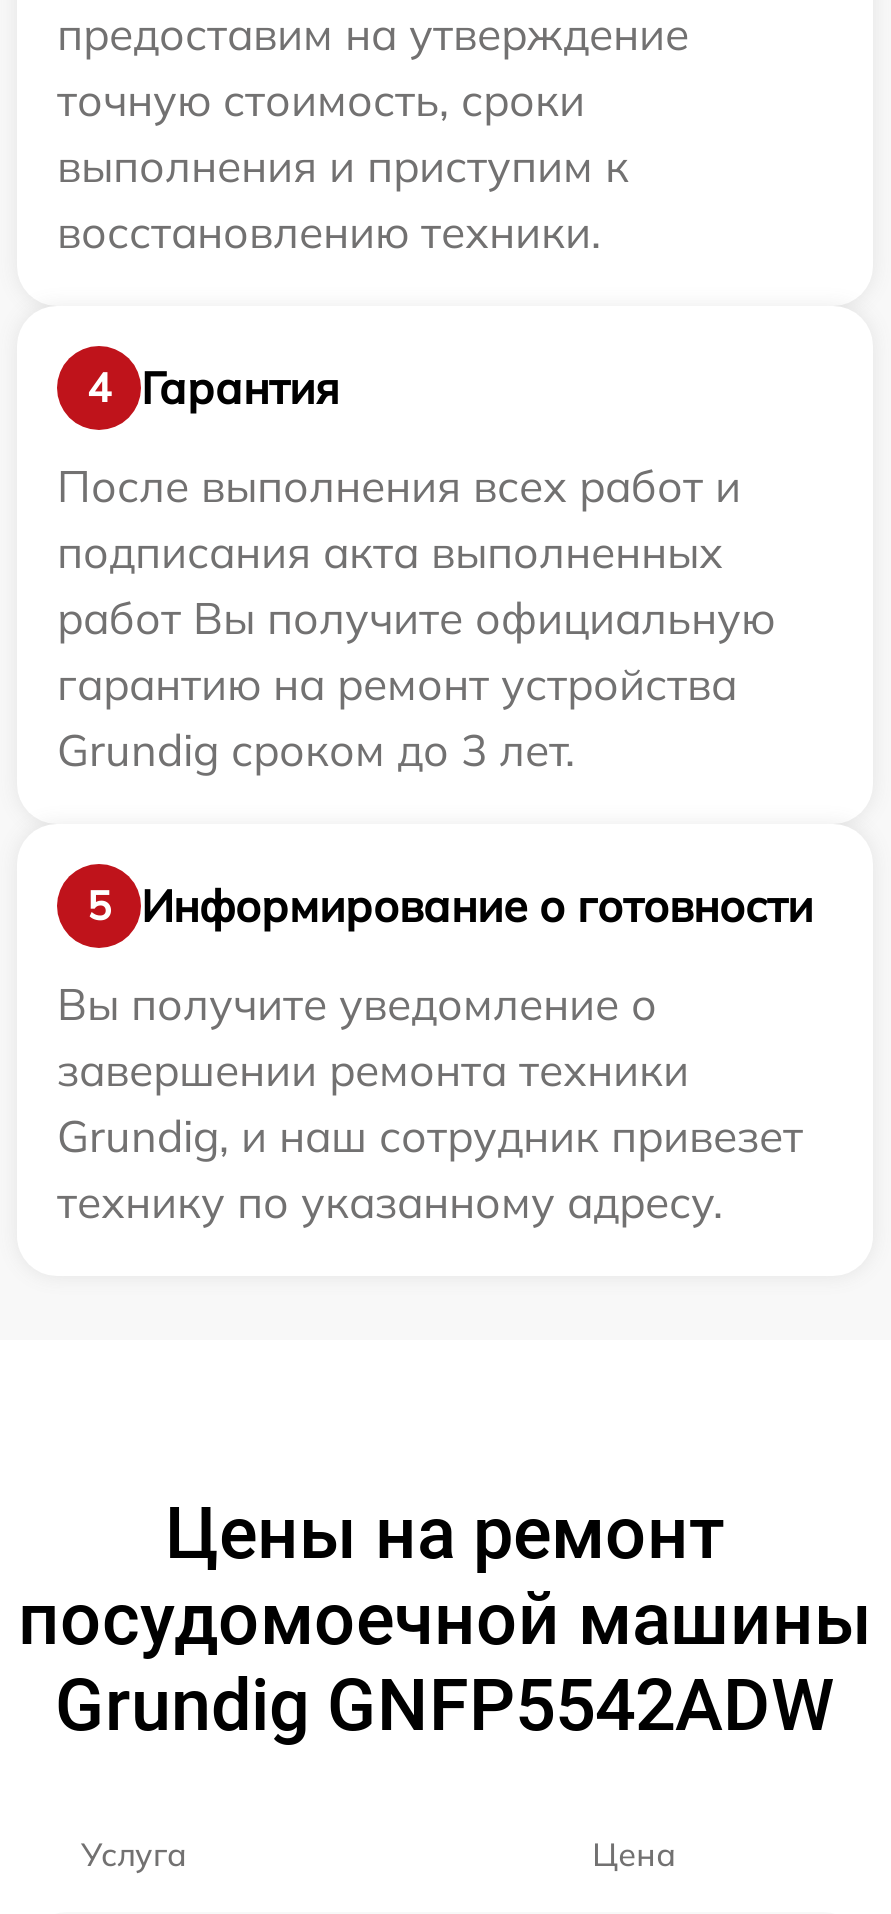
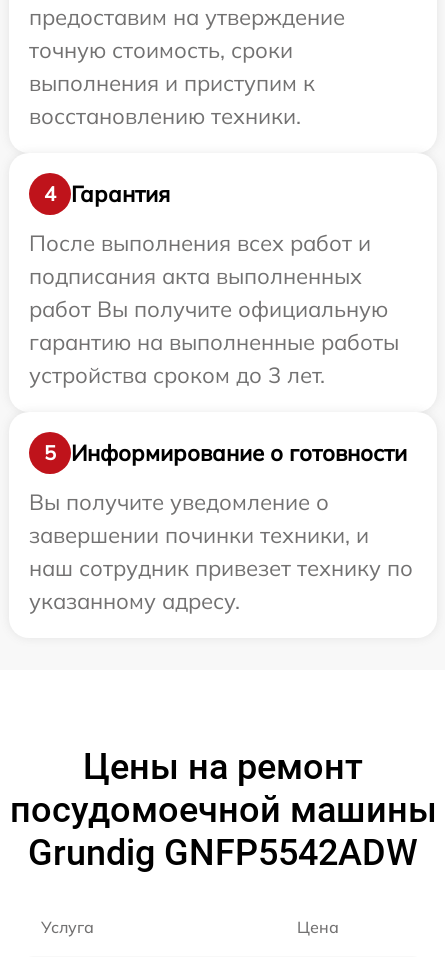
[57,656,737,712] гарантию на ремонт устройства -> [29,328,399,356] гарантию на выполненные работы
[57,722,575,778] Grundig сроком до 3 лет. -> [29,361,325,389] устройства сроком до 3 лет.
[57,1042,803,1230] завершении ремонта техники | Grundig, и наш сотрудник привезет | технику по указанному адресу. -> [29,521,413,615] завершении починки техники, и | наш сотрудник привезет технику по | указанному адресу.

